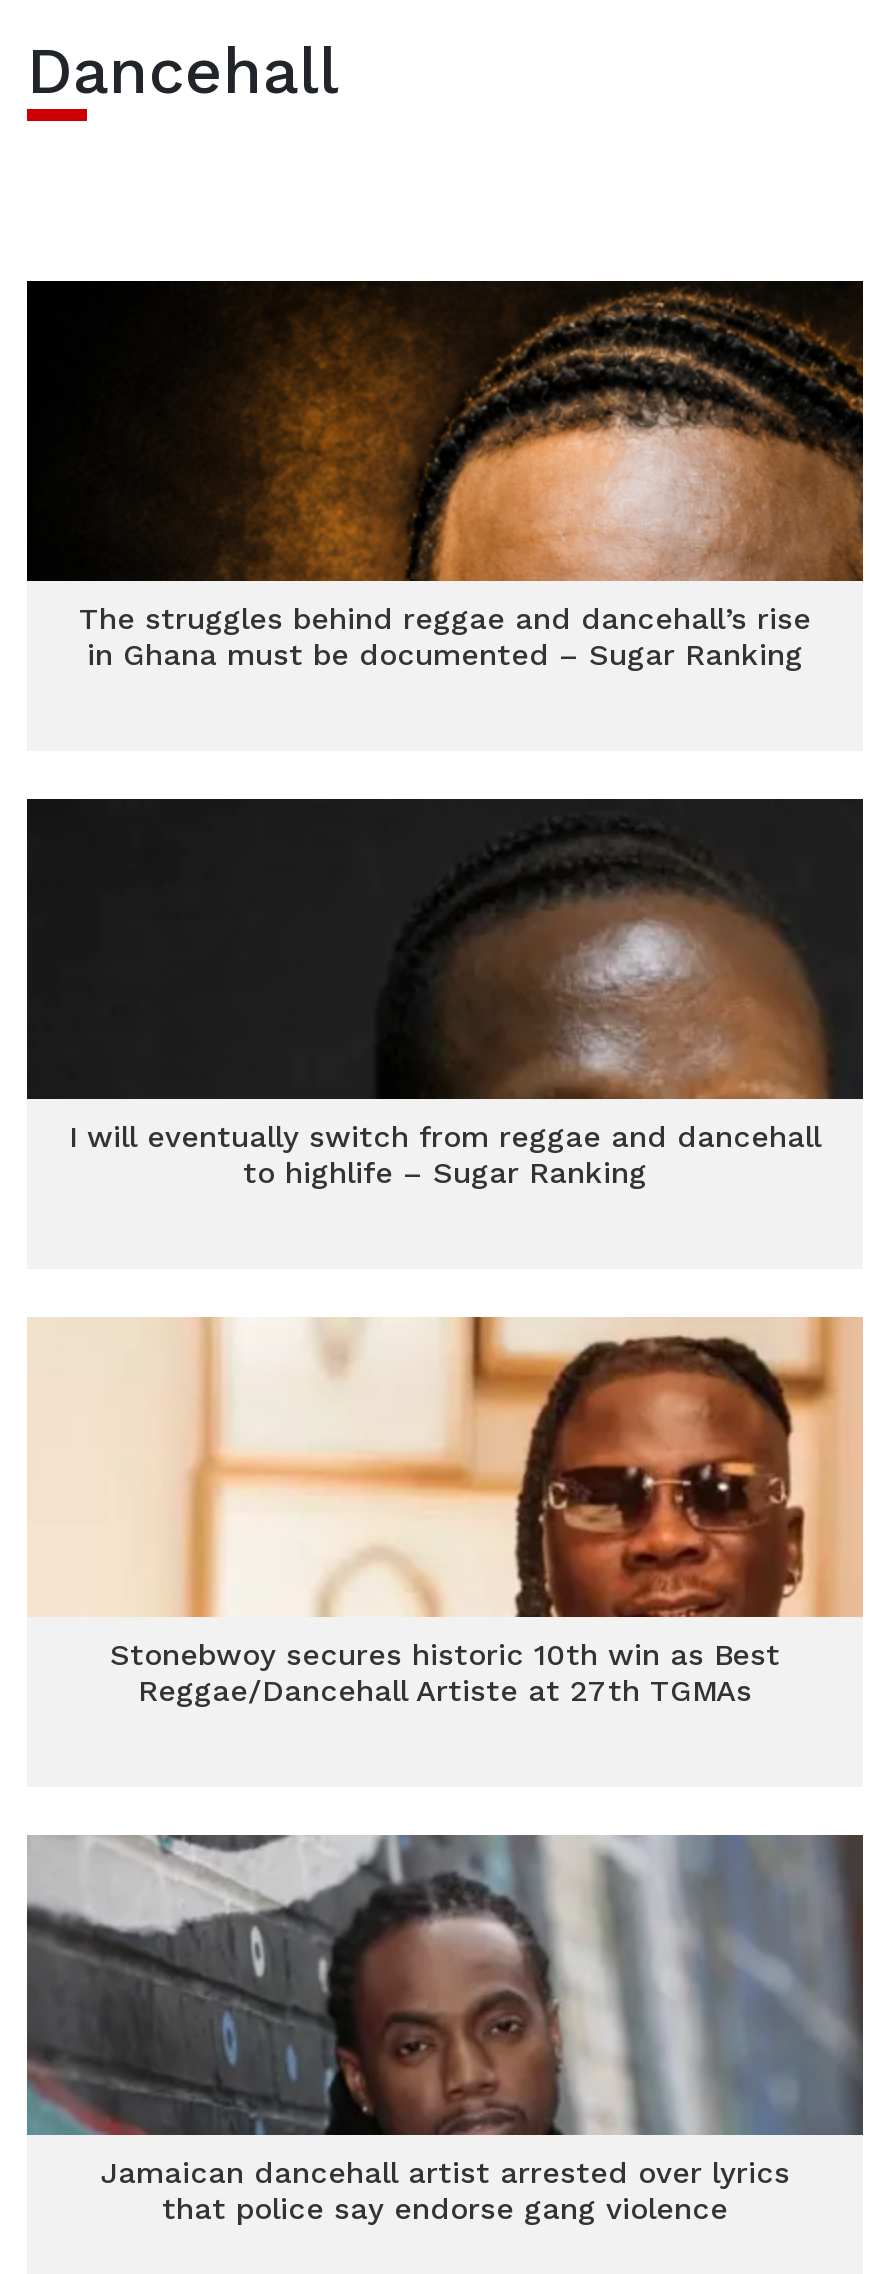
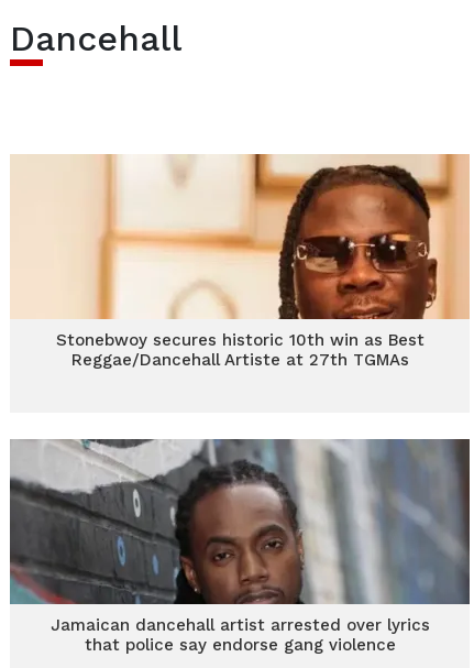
[25,279,865,673] [image] | The struggles behind reggae and dancehall’s rise | in Ghana must be documented – Sugar Ranking -> none
[25,797,861,1191] [image] | I will eventually switch from reggae and dancehall | to highlife – Sugar Ranking -> none

